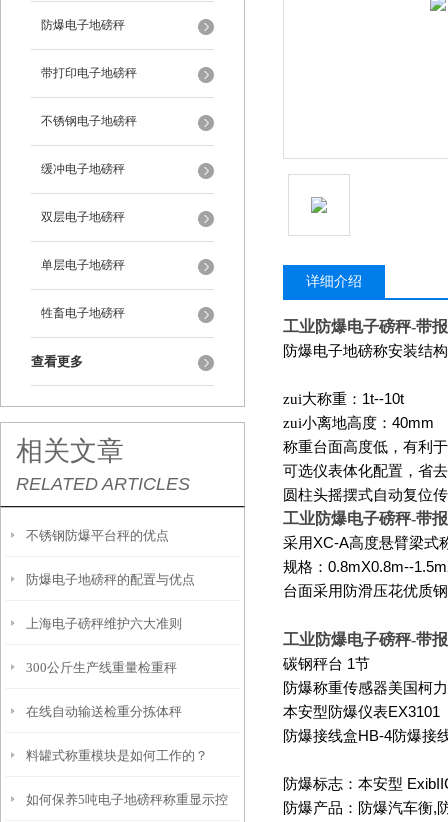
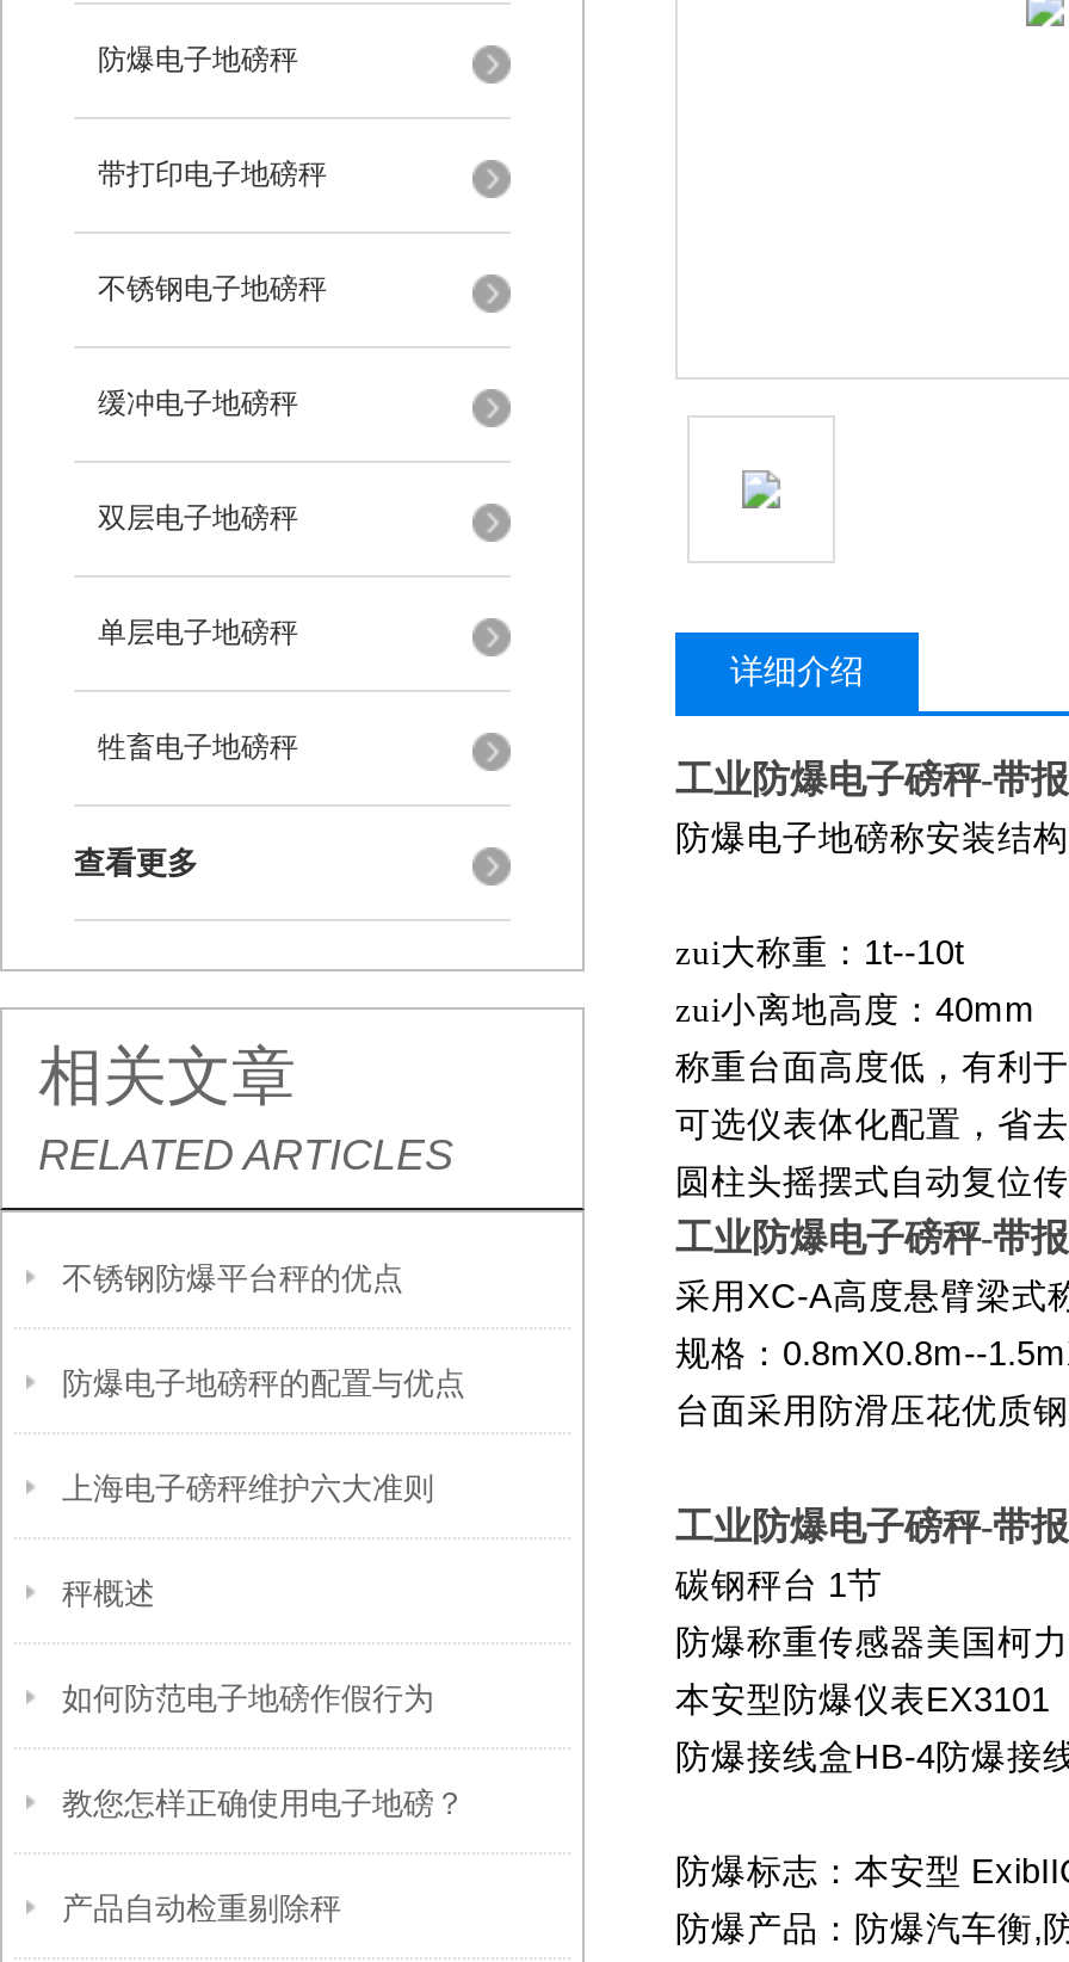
[26,660,177,675] 300公斤生产线重量检重秤 -> [62,1575,155,1611] 秤概述
[26,704,182,719] 在线自动输送检重分拣体秤 -> [62,1680,434,1716] 如何防范电子地磅作假行为
[26,748,208,763] 料罐式称重模块是如何工作的？ -> [62,1785,465,1821] 教您怎样正确使用电子地磅？
[26,792,228,807] 如何保养5吨电子地磅秤称重显示控 -> [62,1890,341,1926] 产品自动检重剔除秤

